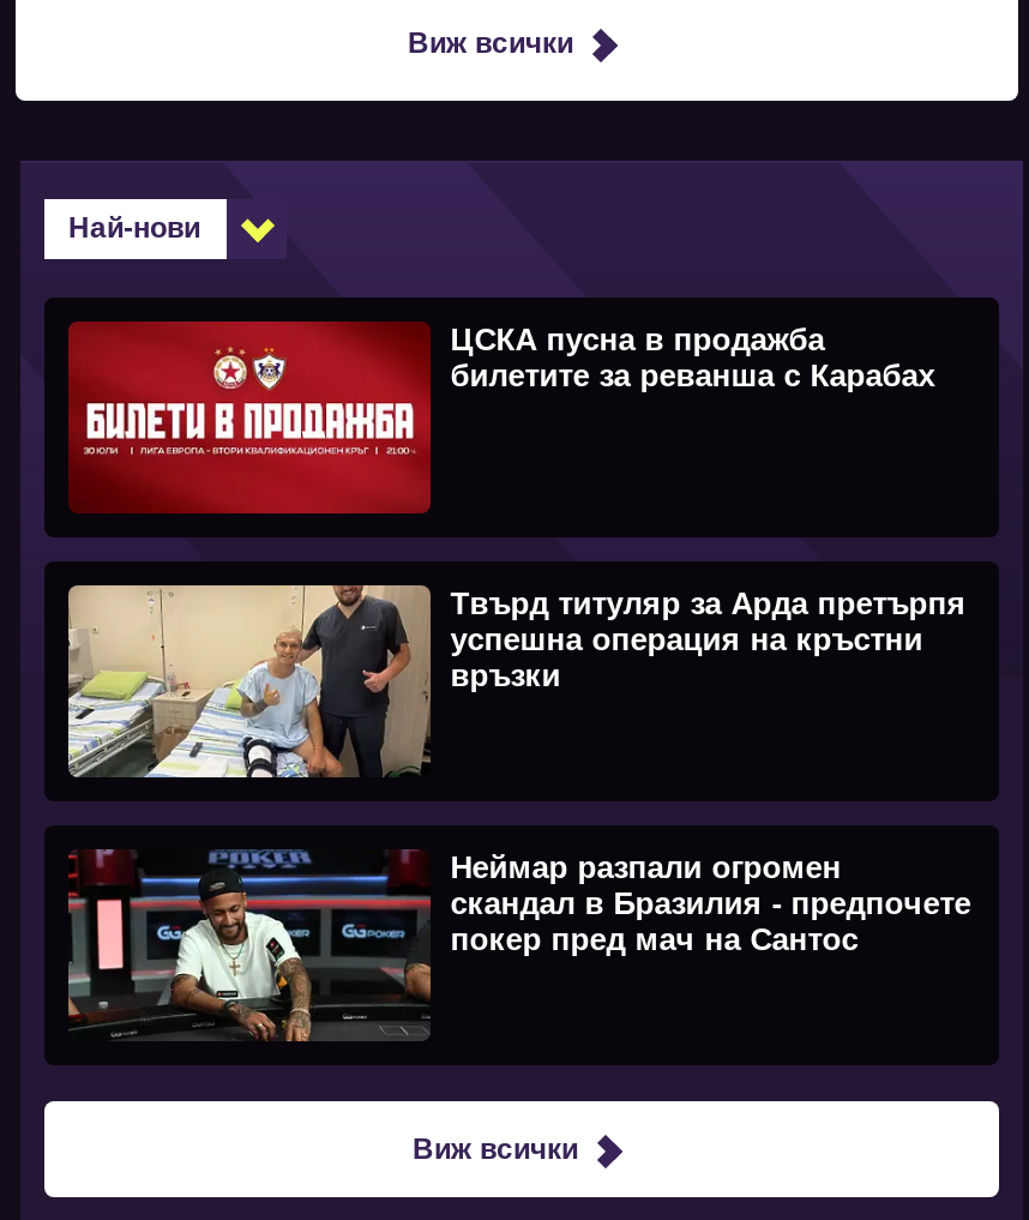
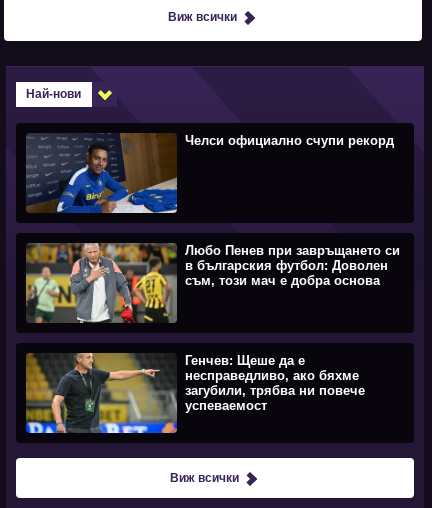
[68,319,935,516] [image] | ЦСКА пусна в продажба | билетите за реванша с Карабах -> [25,133,394,214] [image] | Челси официално счупи рекорд
[66,585,966,780] [image] | Твърд титуляр за Арда претърпя | успешна операция на кръстни | връзки -> [25,243,400,323] [image] | Любо Пенев при завръщането си | в българския футбол: Доволен | съм, този мач е добра основа
[68,849,971,1044] [image] | Неймар разпали огромен | скандал в Бразилия - предпочете | покер пред мач на Сантос -> [25,352,365,434] [image] | Генчев: Щеше да е | несправедливо, ако бяхме | загубили, трябва ни повече | успеваемост

